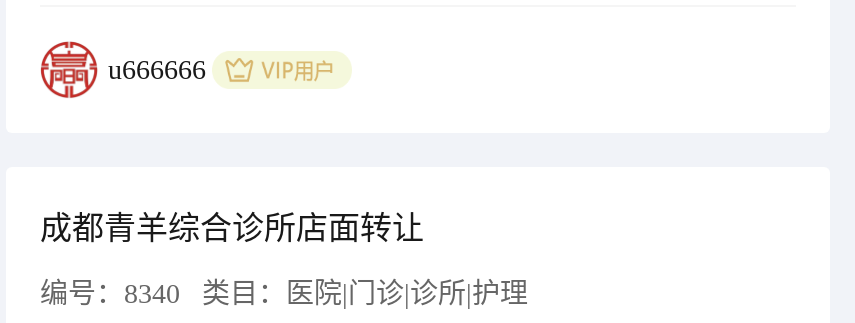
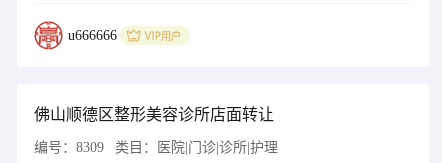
[40,212,424,246] 成都青羊综合诊所店面转让 -> [34,106,274,123] 佛山顺德区整形美容诊所店面转让
[40,280,180,310] 编号：8340 -> [34,140,104,155] 编号：8309

